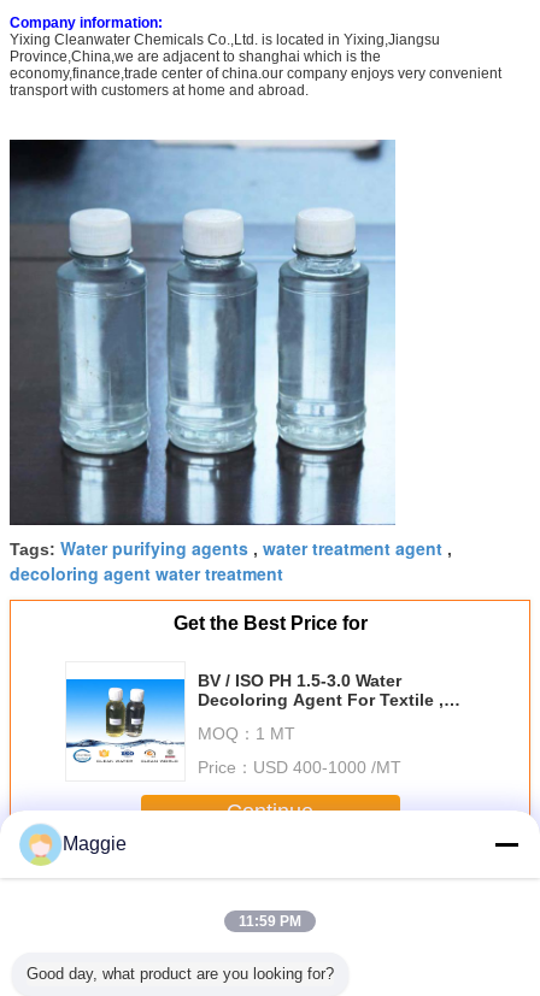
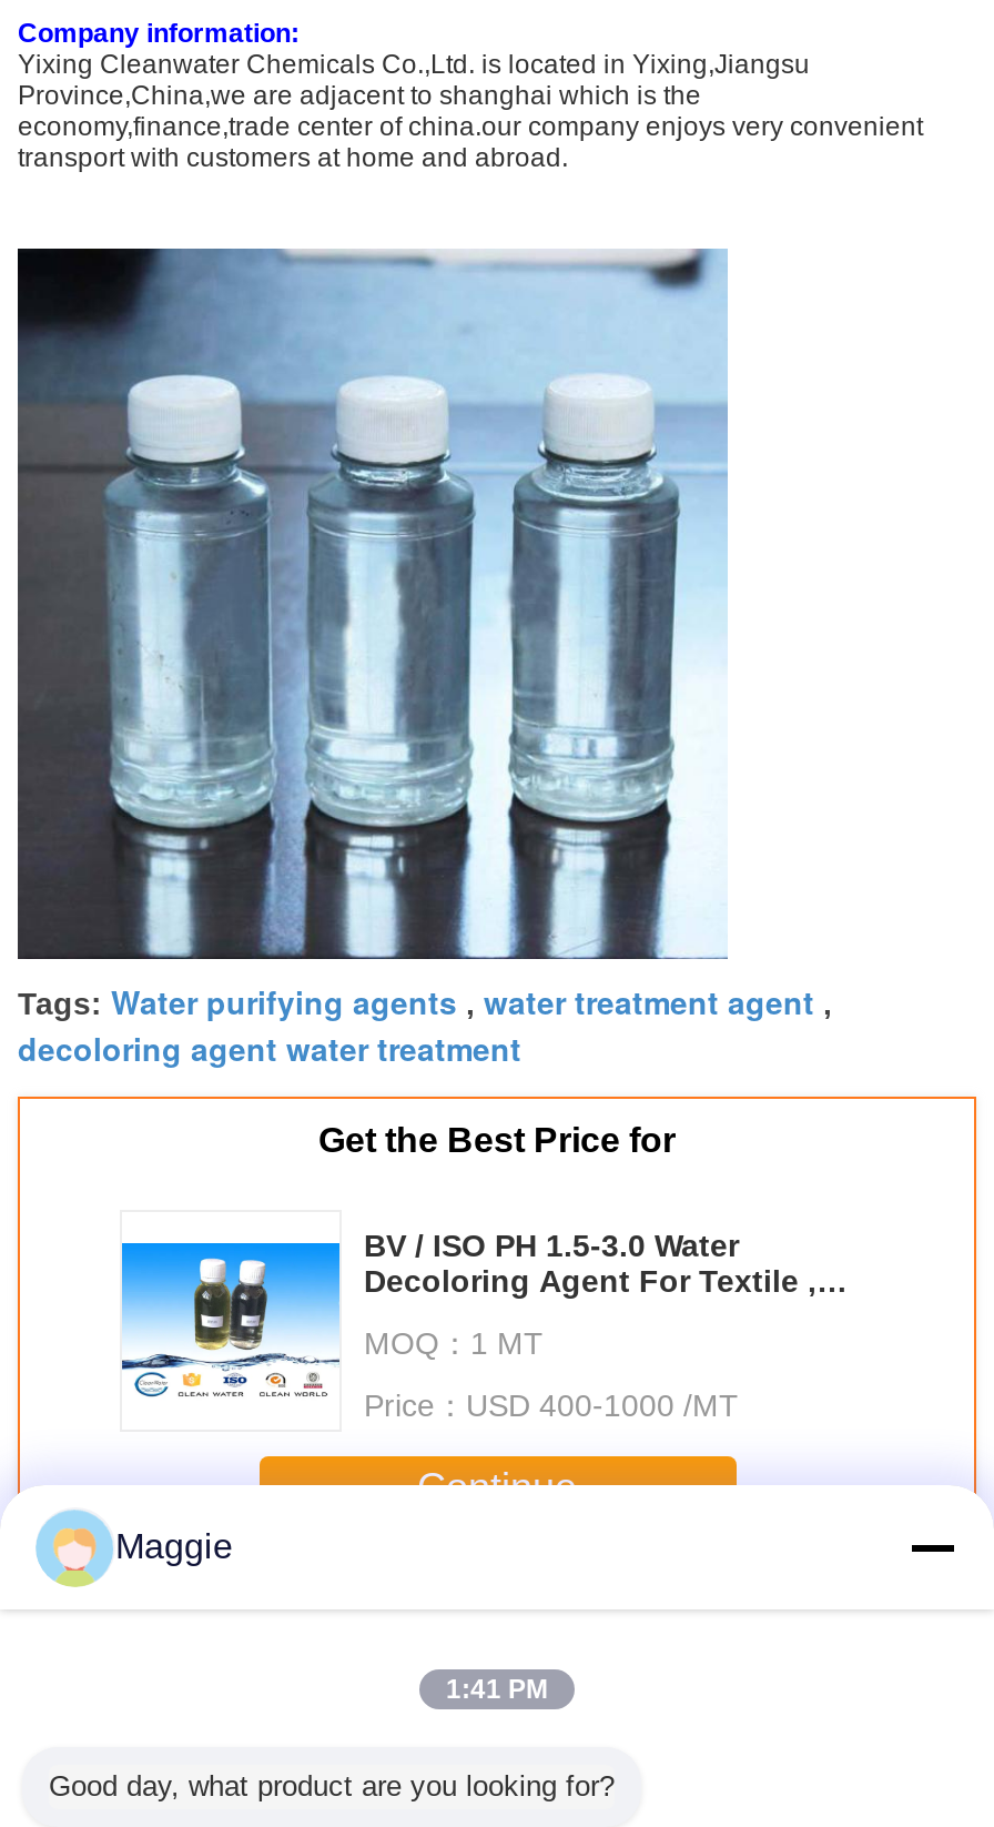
[239,913,301,930] 11:59 PM -> [446,1674,548,1705] 1:41 PM

